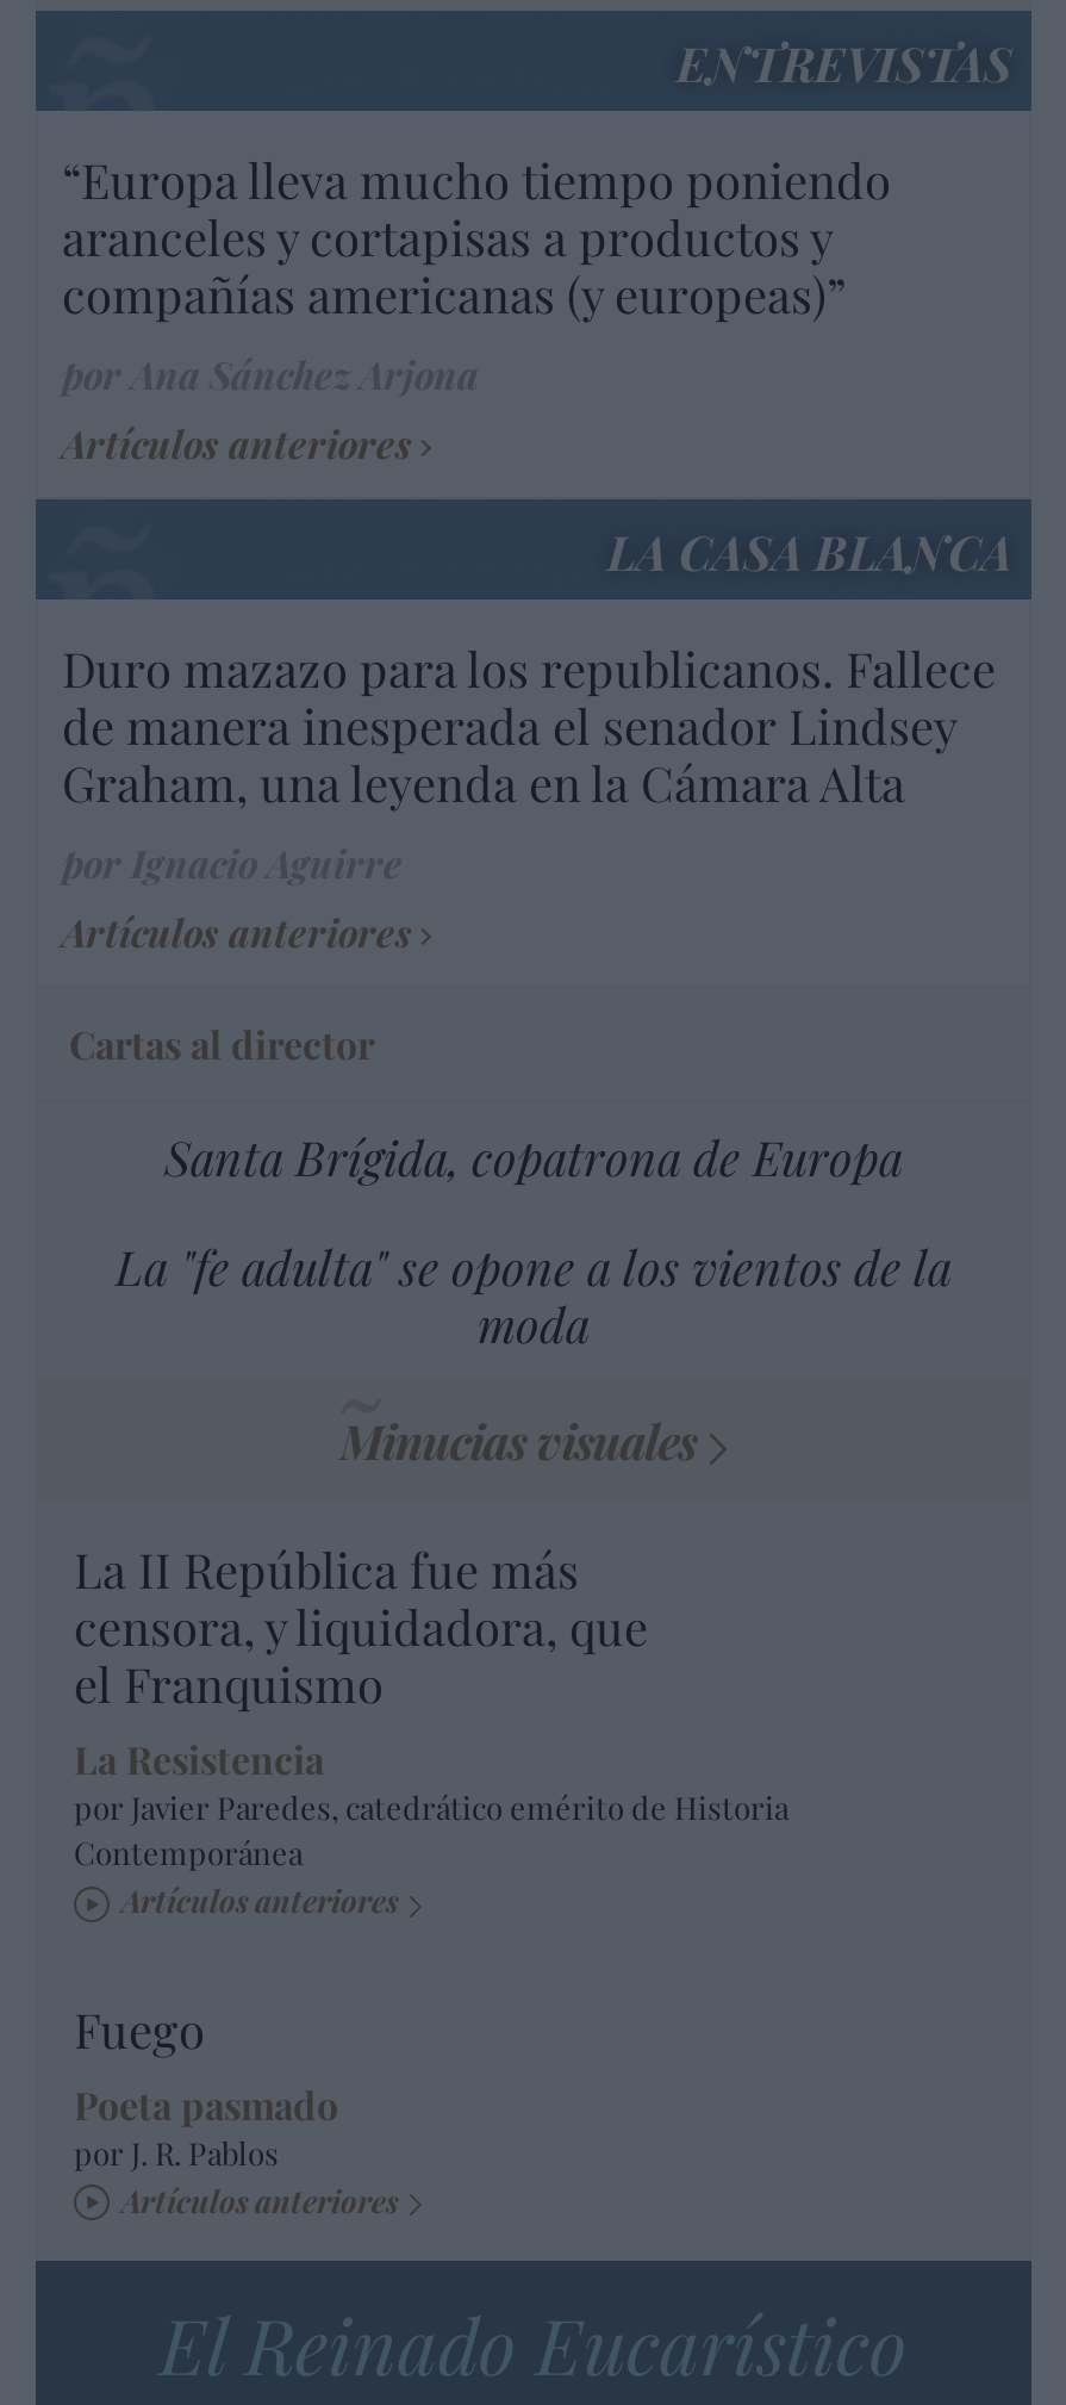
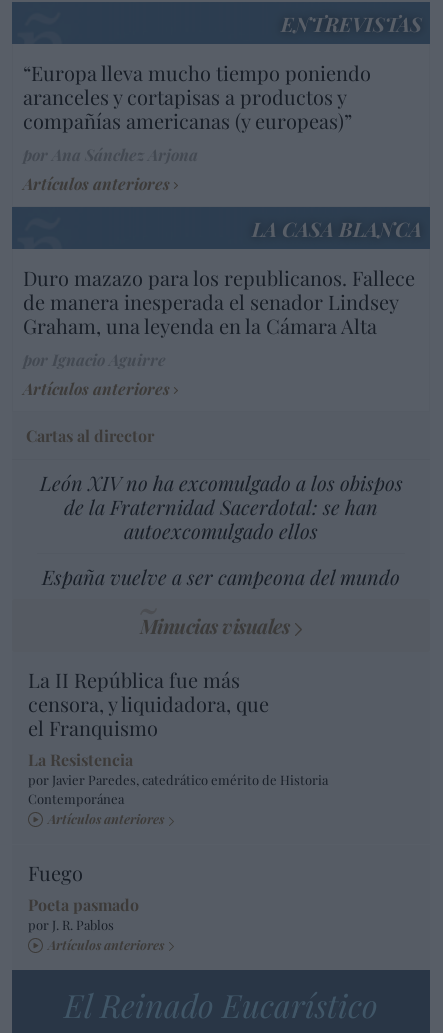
[164,1125,903,1189] Santa Brígida, copatrona de Europa -> [39,469,402,544] León XIV no ha excomulgado a los obispos | de la Fraternidad Sacerdotal: se han | autoexcomulgado ellos
[116,1234,952,1356] La "fe adulta" se opone a los vientos de la | moda -> [42,563,400,590] España vuelve a ser campeona del mundo

